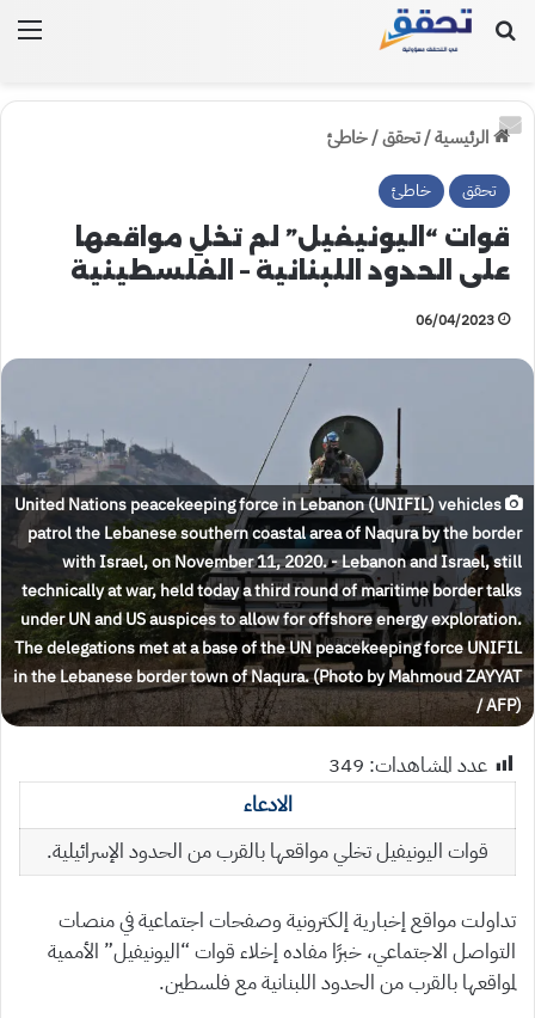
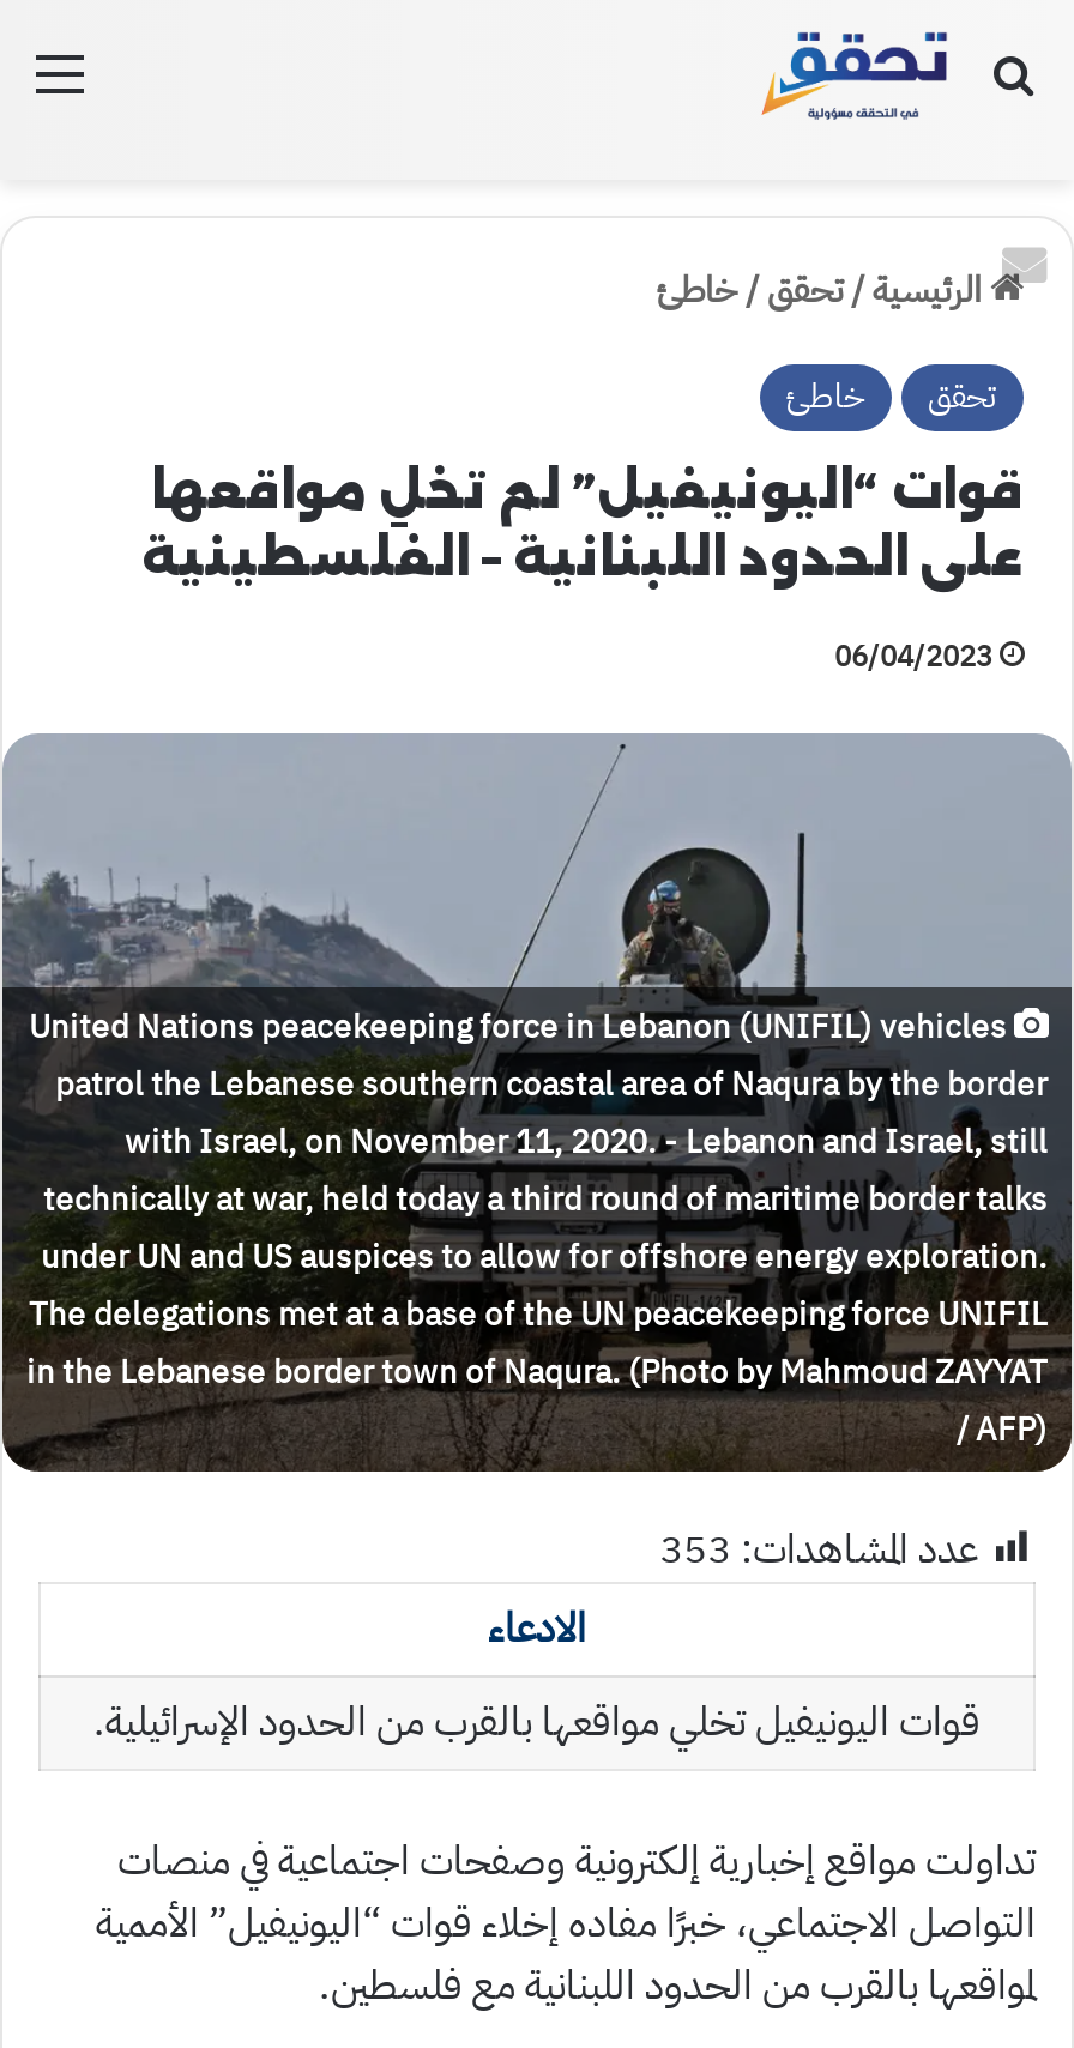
[328,750,487,780] عدد المشاهدات: 349 -> [659,1519,978,1579] عدد المشاهدات: 353

